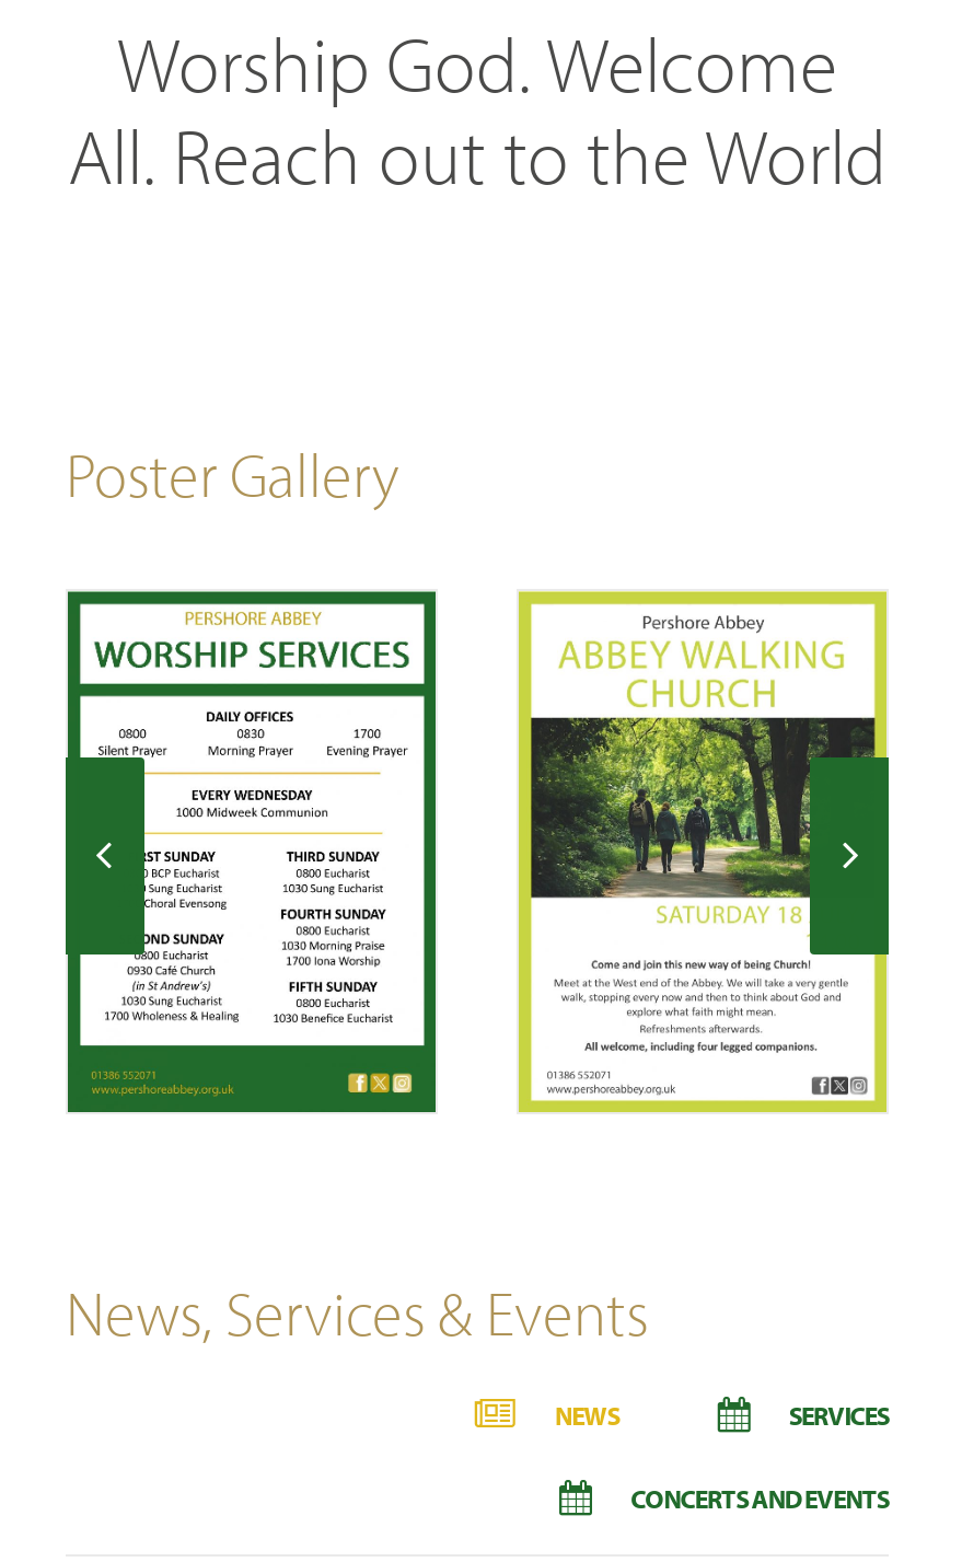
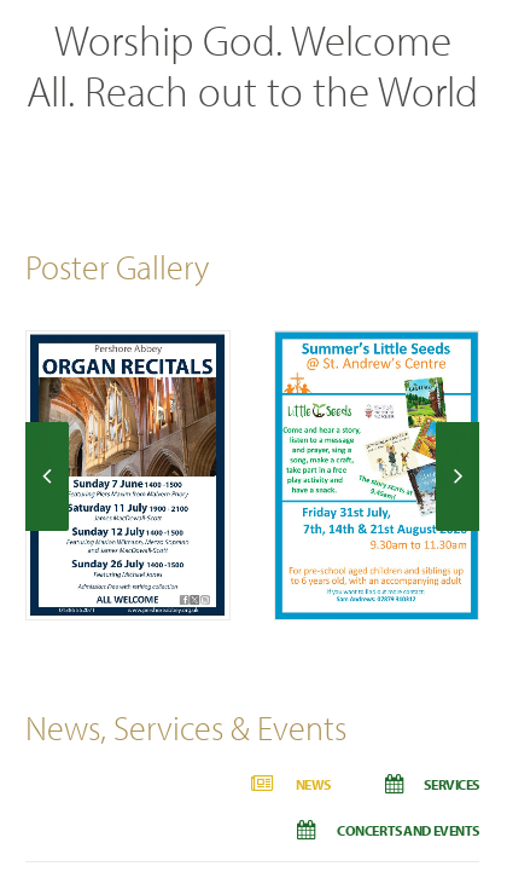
[66,589,438,1114] [image] -> [27,331,229,617] [image]
[517,589,889,1114] [image] -> [274,330,479,620] [image]

